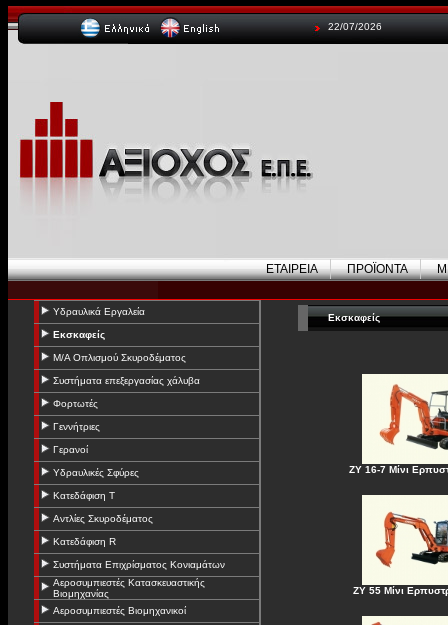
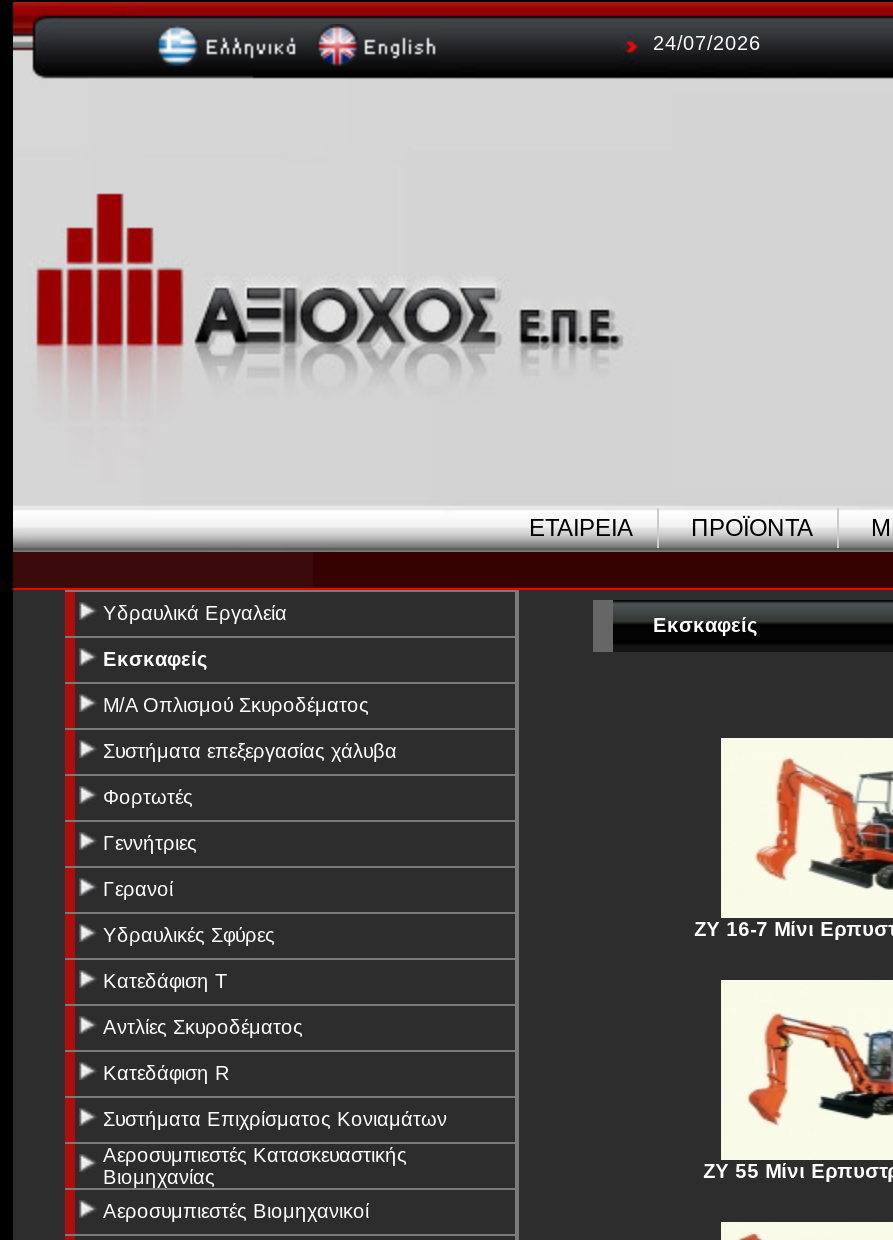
[328,21,382,32] 22/07/2026 -> [653,32,761,54] 24/07/2026

